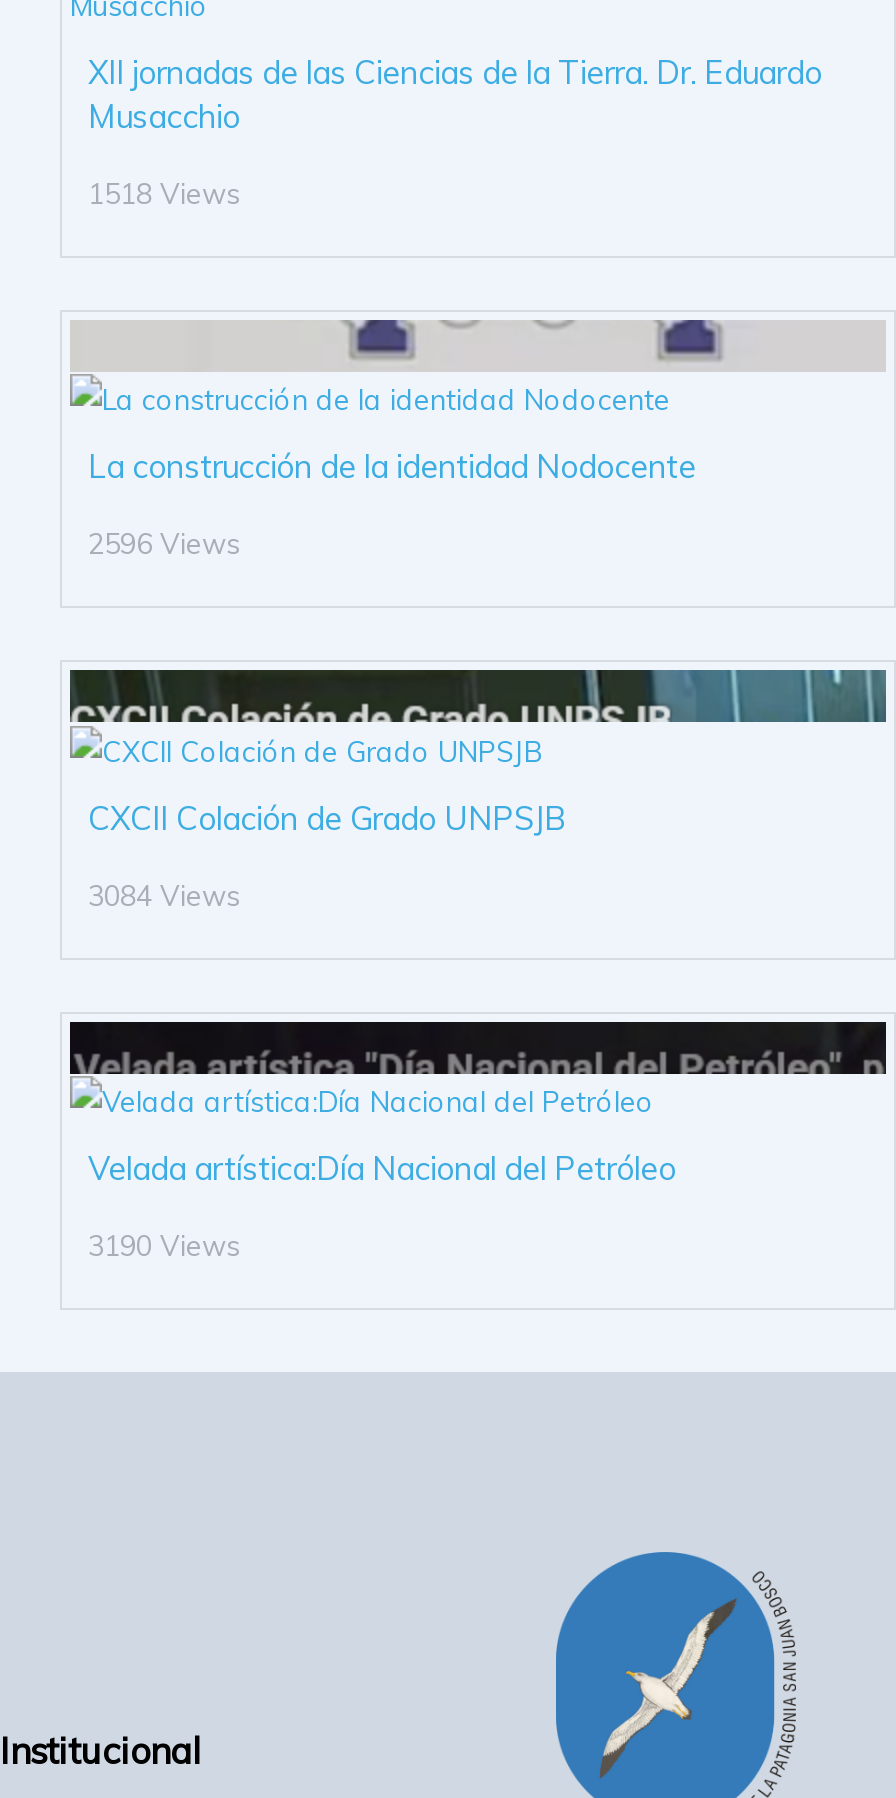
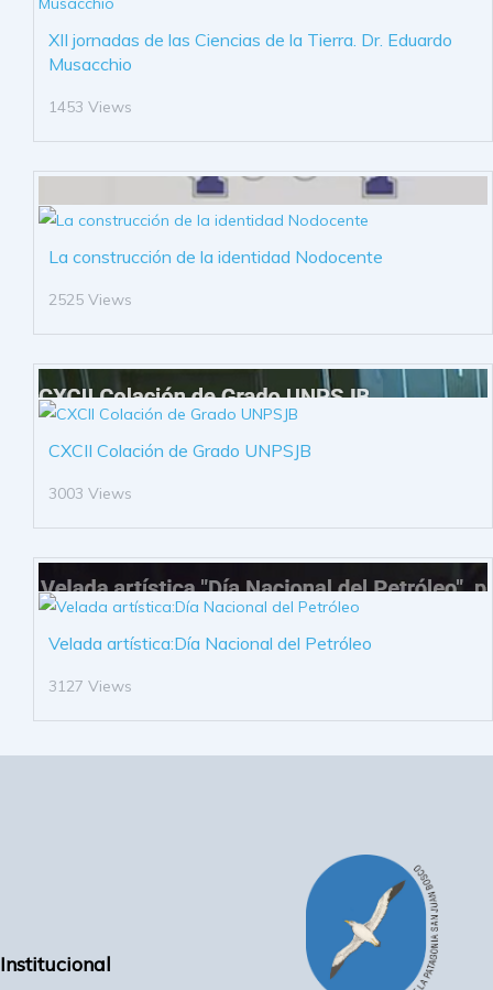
[88,176,240,212] 1518 Views -> [48,97,132,117] 1453 Views
[88,527,240,563] 2596 Views -> [48,290,132,310] 2525 Views
[88,878,240,914] 3084 Views -> [48,483,132,503] 3003 Views
[88,1229,240,1265] 3190 Views -> [48,677,132,696] 3127 Views

